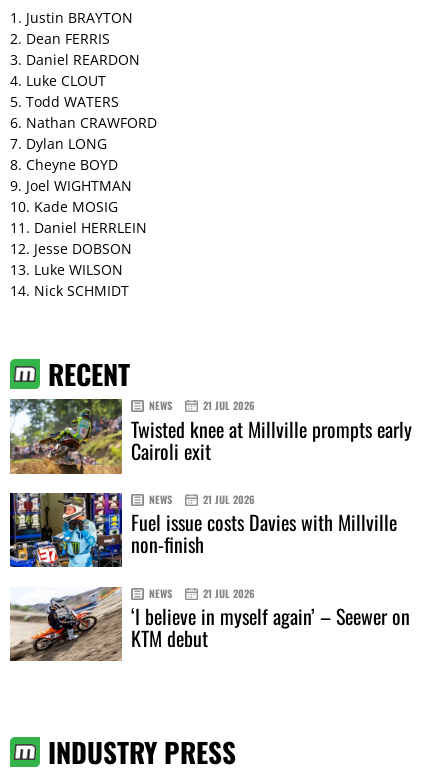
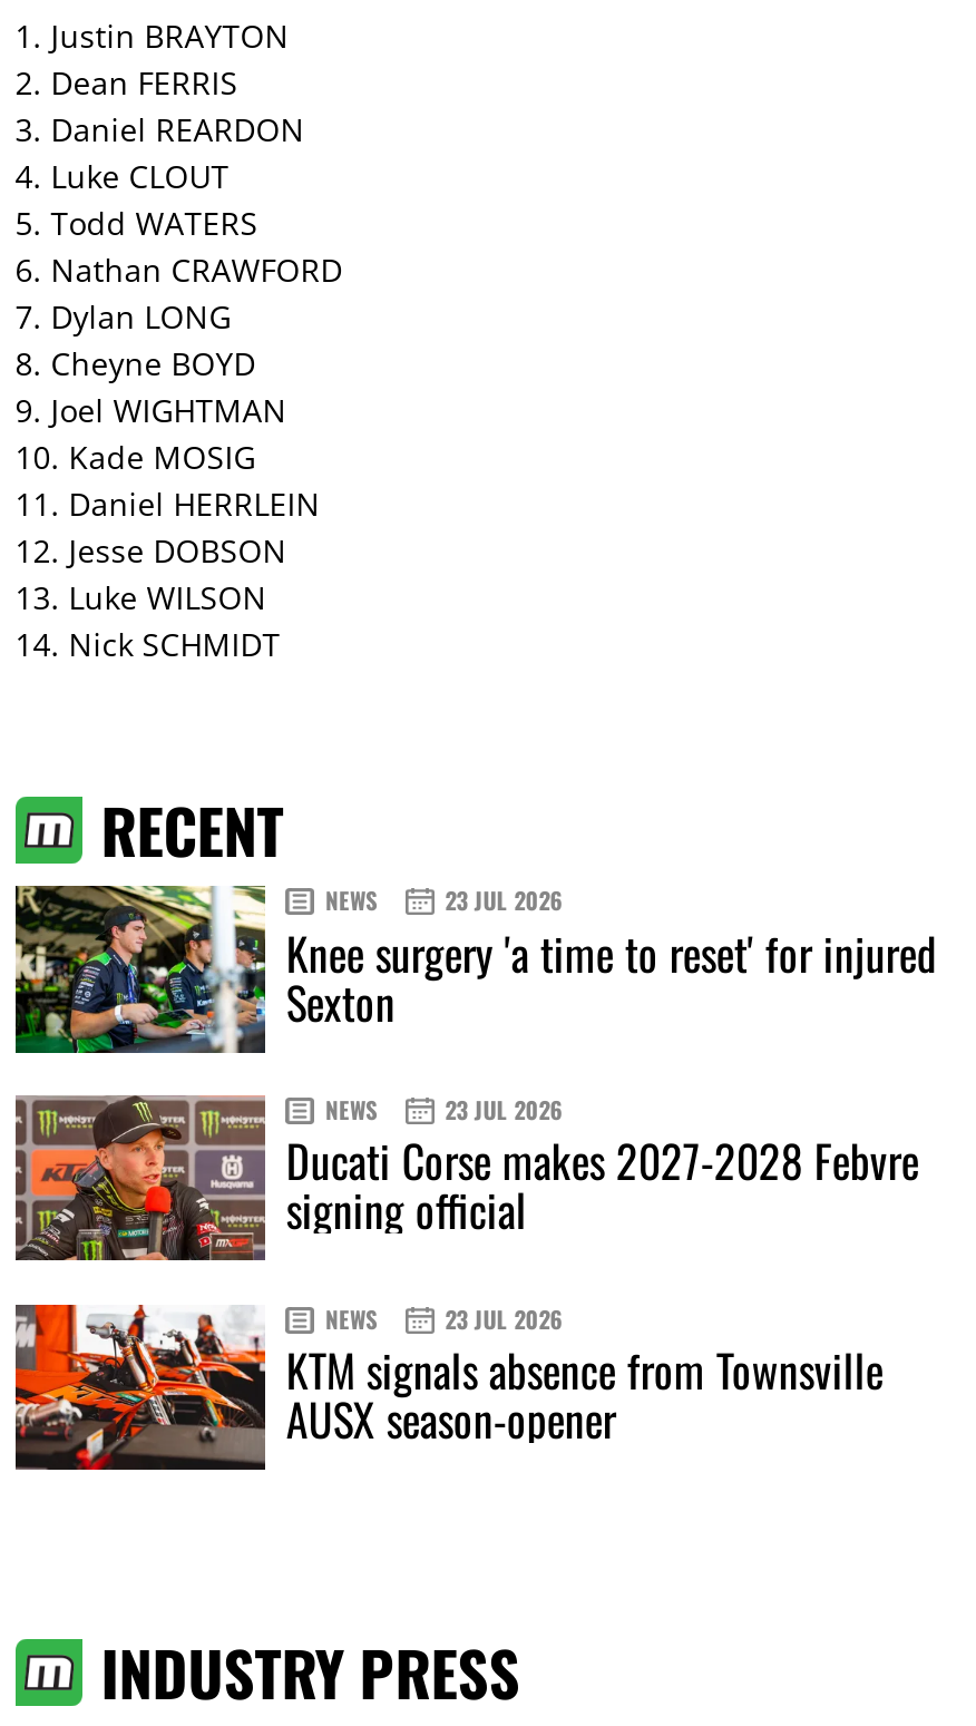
[9,398,412,475] [image] | 21 JUL 2026 | Twisted knee at Millville prompts early | Cairoli exit -> [13,883,937,1055] [image] | 23 JUL 2026 | Knee surgery 'a time to reset' for injured | Sexton
[9,492,397,568] [image] | 21 JUL 2026 | Fuel issue costs Davies with Millville | non-finish -> [13,1092,919,1262] [image] | 23 JUL 2026 | Ducati Corse makes 2027-2028 Febvre | signing official
[10,585,410,662] [image] | 21 JUL 2026 | ‘I believe in myself again’ – Seewer on | KTM debut -> [13,1301,883,1472] [image] | 23 JUL 2026 | KTM signals absence from Townsville | AUSX season-opener

